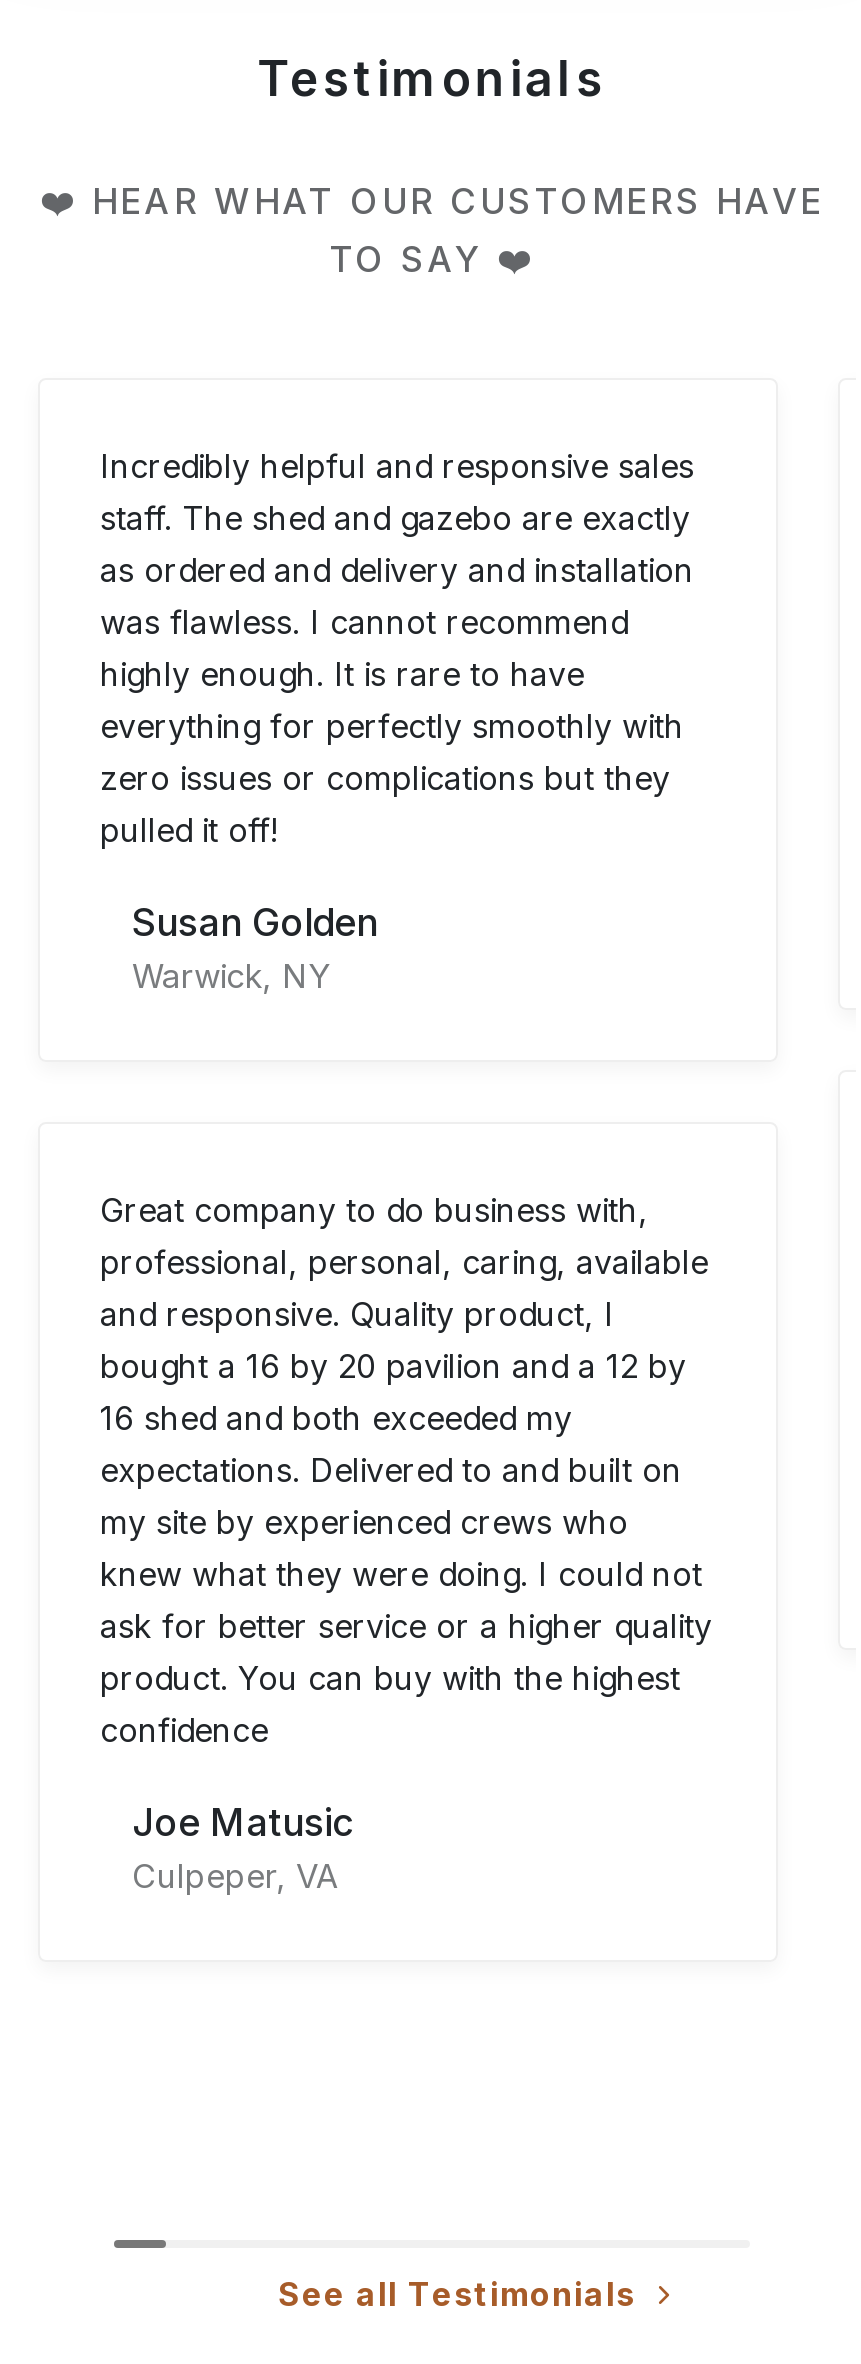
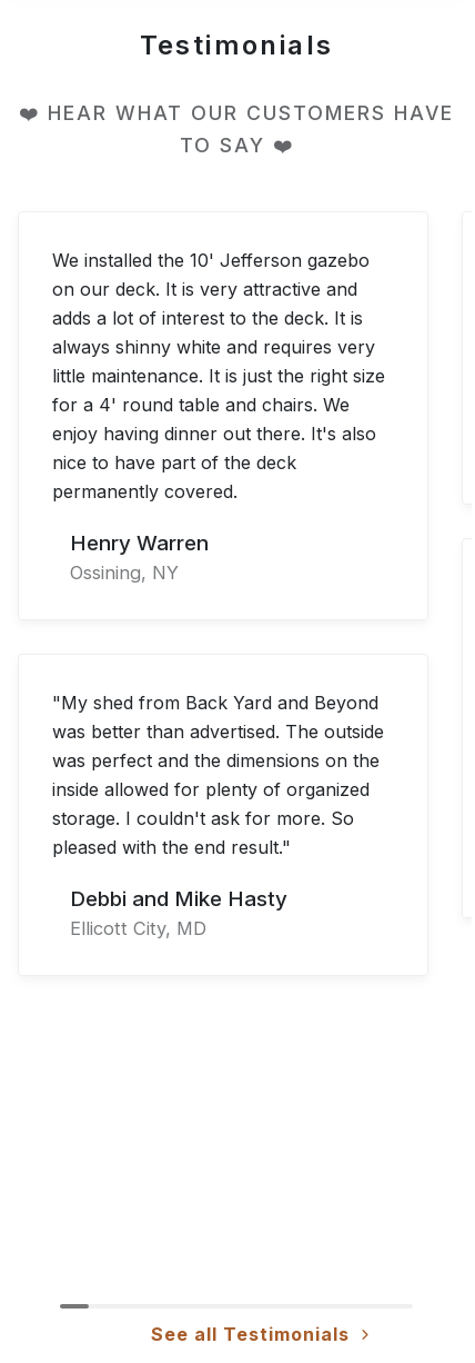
[100,446,694,850] Incredibly helpful and responsive sales | staff. The shed and gazebo are exactly | as ordered and delivery and installation | was flawless. I cannot recommend | highly enough. It is rare to have | everything for perfectly smoothly with | zero issues or complications but they | pulled it off! -> [52,249,385,503] We installed the 10' Jefferson gazebo | on our deck. It is very attractive and | adds a lot of interest to the deck. It is | always shinny white and requires very | little maintenance. It is just the right size | for a 4' round table and chairs. We | enjoy having dinner out there. It's also | nice to have part of the deck | permanently covered.
[132,900,378,996] Susan Golden | Warwick, NY -> [70,531,209,584] Henry Warren | Ossining, NY
[100,1190,712,1750] Great company to do business with, | professional, personal, caring, available | and responsive. Quality product, I | bought a 16 by 20 pavilion and a 12 by | 16 shed and both exceeded my | expectations. Delivered to and built on | my site by experienced crews who | knew what they were doing. I could not | ask for better service or a higher quality | product. You can buy with the highest | confidence -> [52,692,384,858] "My shed from Back Yard and Beyond | was better than advertised. The outside | was perfect and the dimensions on the | inside allowed for plenty of organized | storage. I couldn't ask for more. So | pleased with the end result."
[132,1800,354,1896] Joe Matusic | Culpeper, VA -> [70,886,287,940] Debbi and Mike Hasty | Ellicott City, MD

